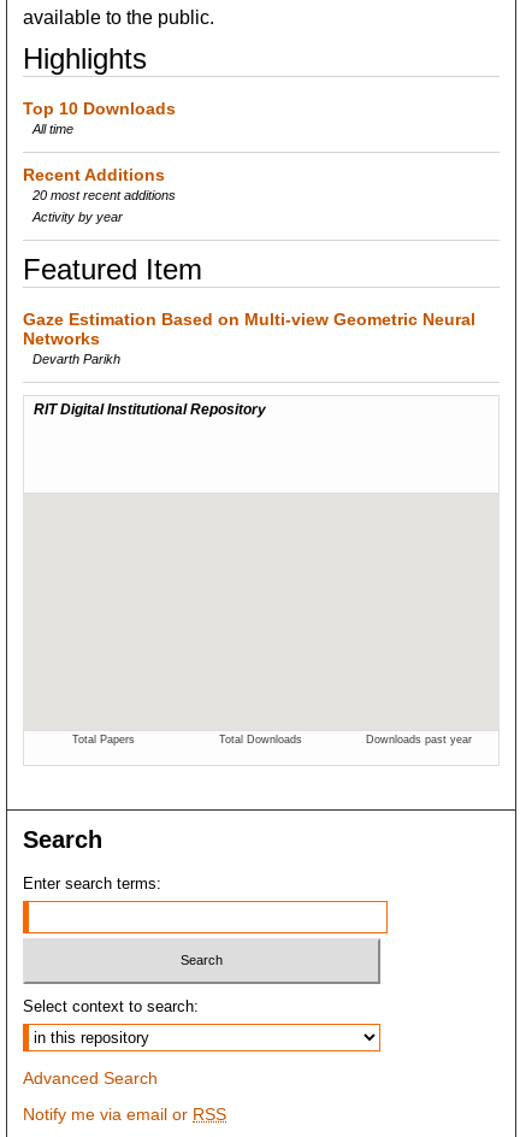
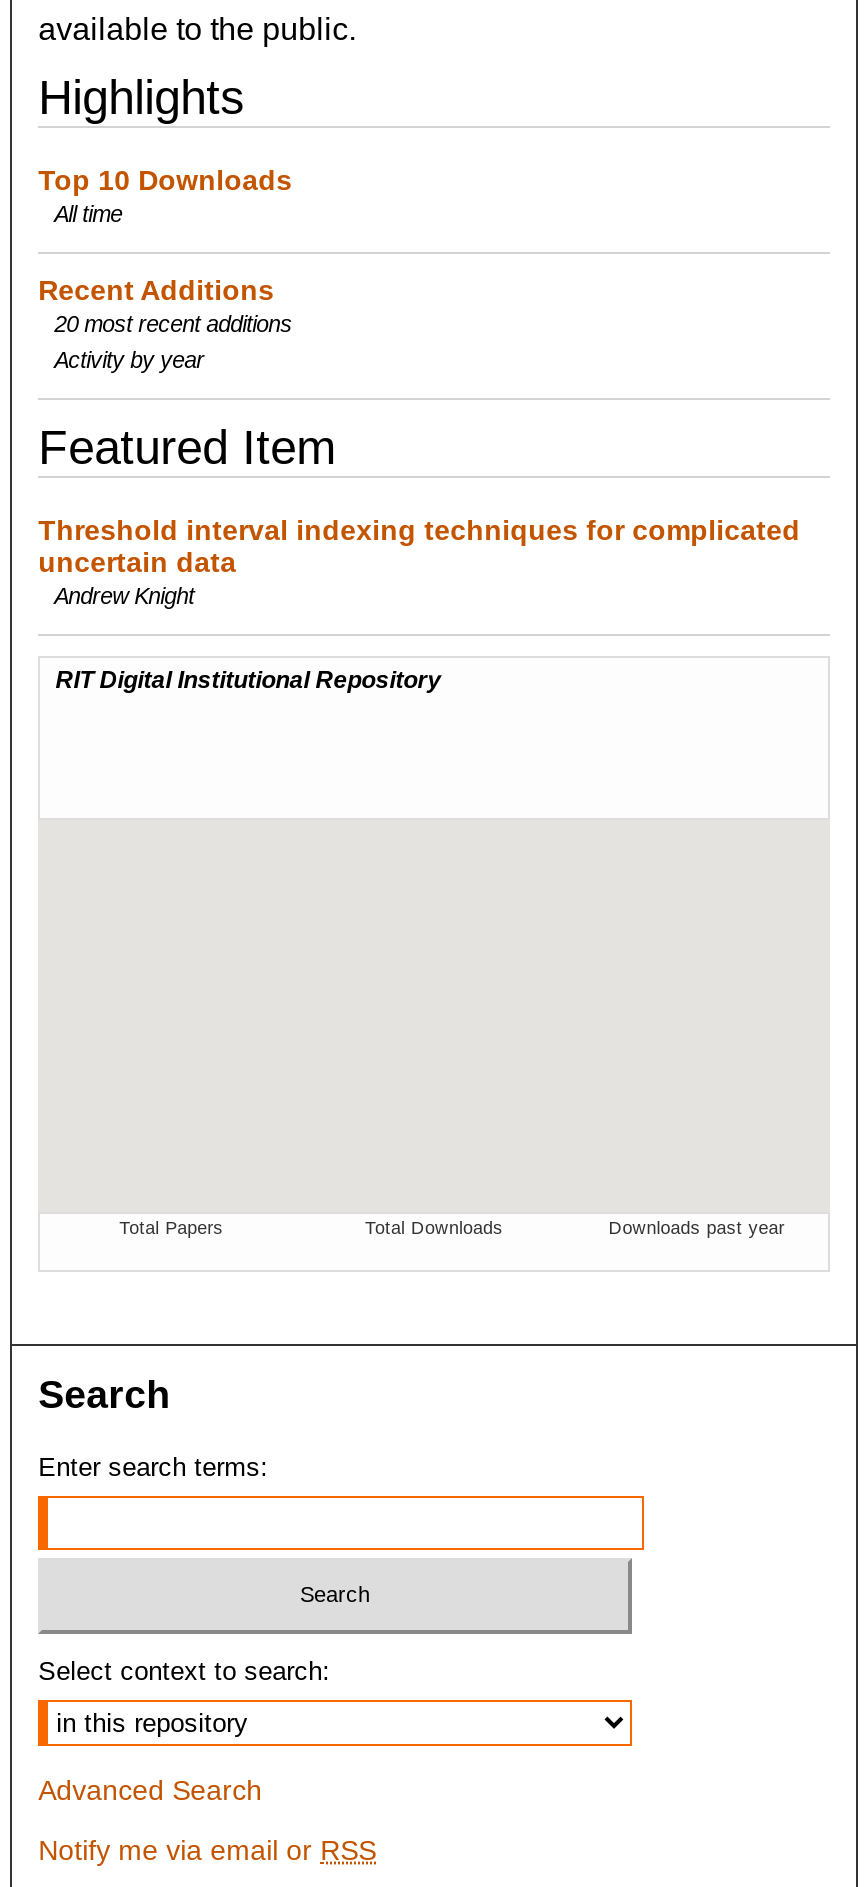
[23,309,476,366] Gaze Estimation Based on Multi-view Geometric Neural | Networks | Devarth Parikh -> [38,514,800,608] Threshold interval indexing techniques for complicated | uncertain data | Andrew Knight

